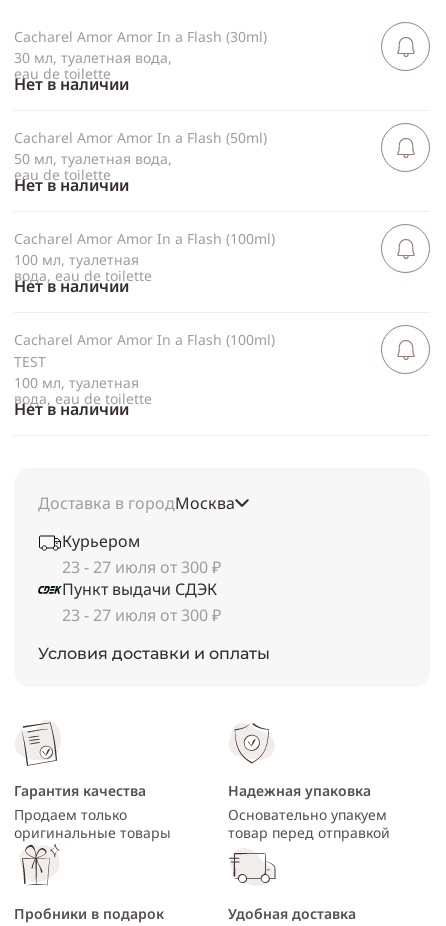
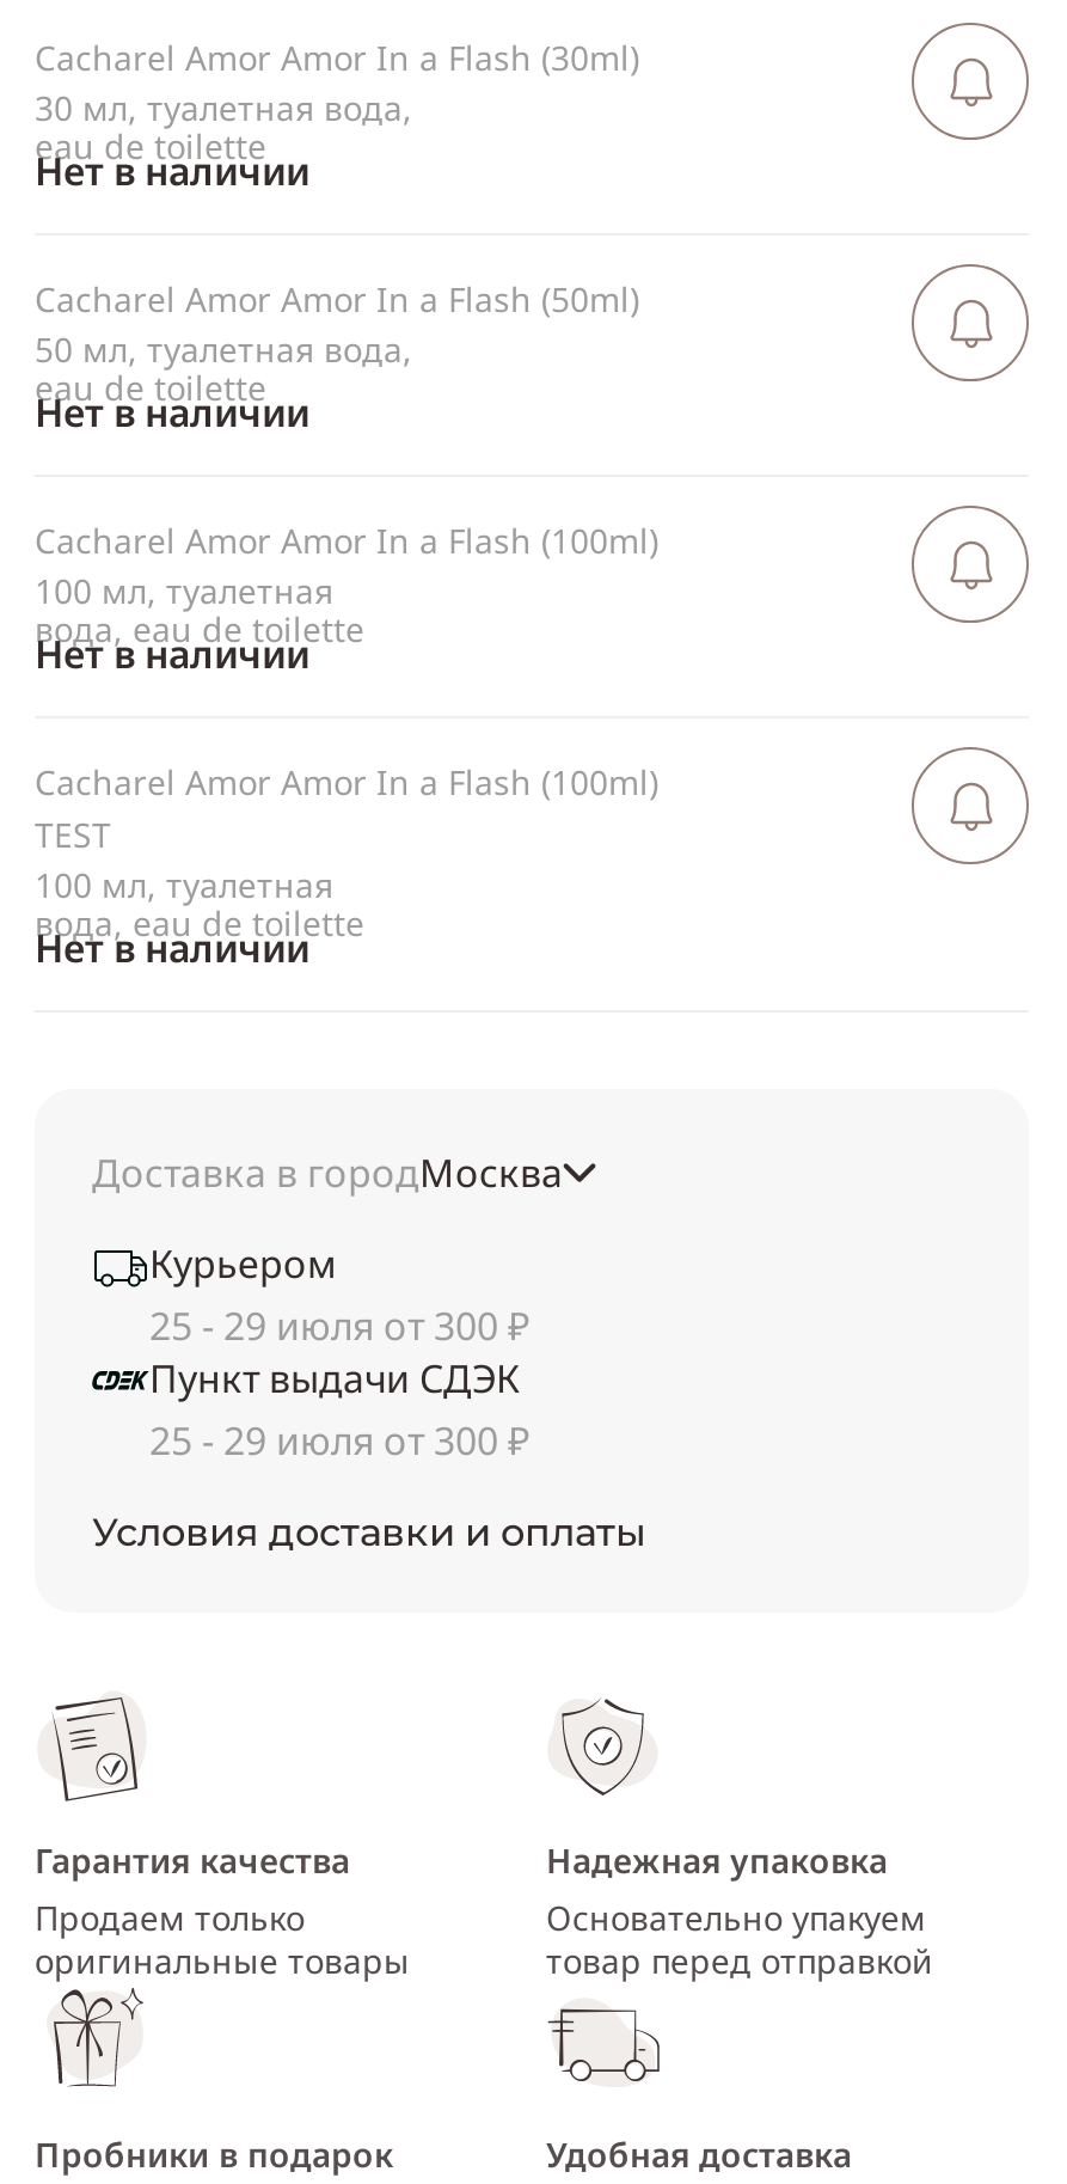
[62,556,221,578] 23 - 27 июля от 300 ₽ -> [149,1300,529,1352] 25 - 29 июля от 300 ₽
[62,604,221,626] 23 - 27 июля от 300 ₽ -> [149,1414,529,1467] 25 - 29 июля от 300 ₽

